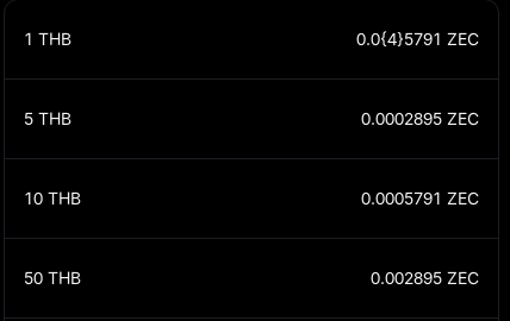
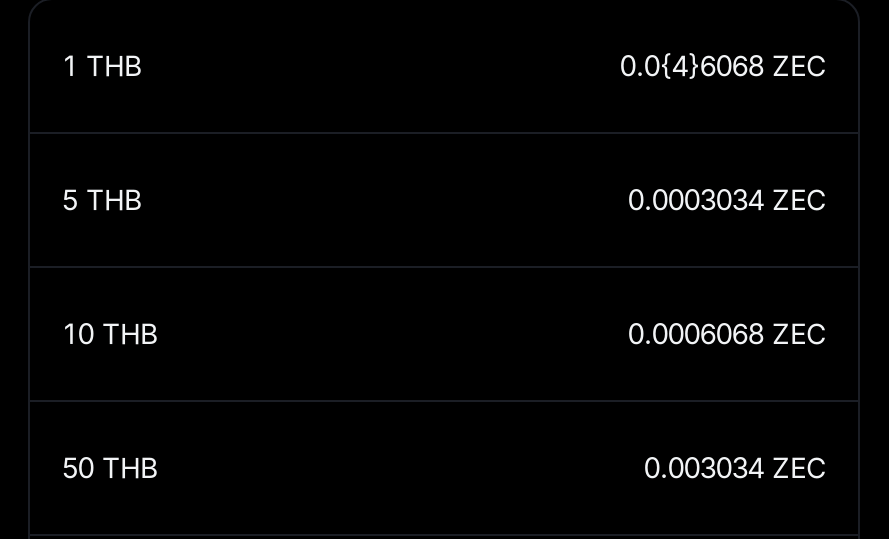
[356,29,479,49] 0.0{4}5791 ZEC -> [620,48,826,82] 0.0{4}6068 ZEC
[361,108,479,128] 0.0002895 ZEC -> [628,182,826,216] 0.0003034 ZEC
[361,188,479,208] 0.0005791 ZEC -> [628,316,826,350] 0.0006068 ZEC
[371,267,479,288] 0.002895 ZEC -> [644,450,826,484] 0.003034 ZEC

